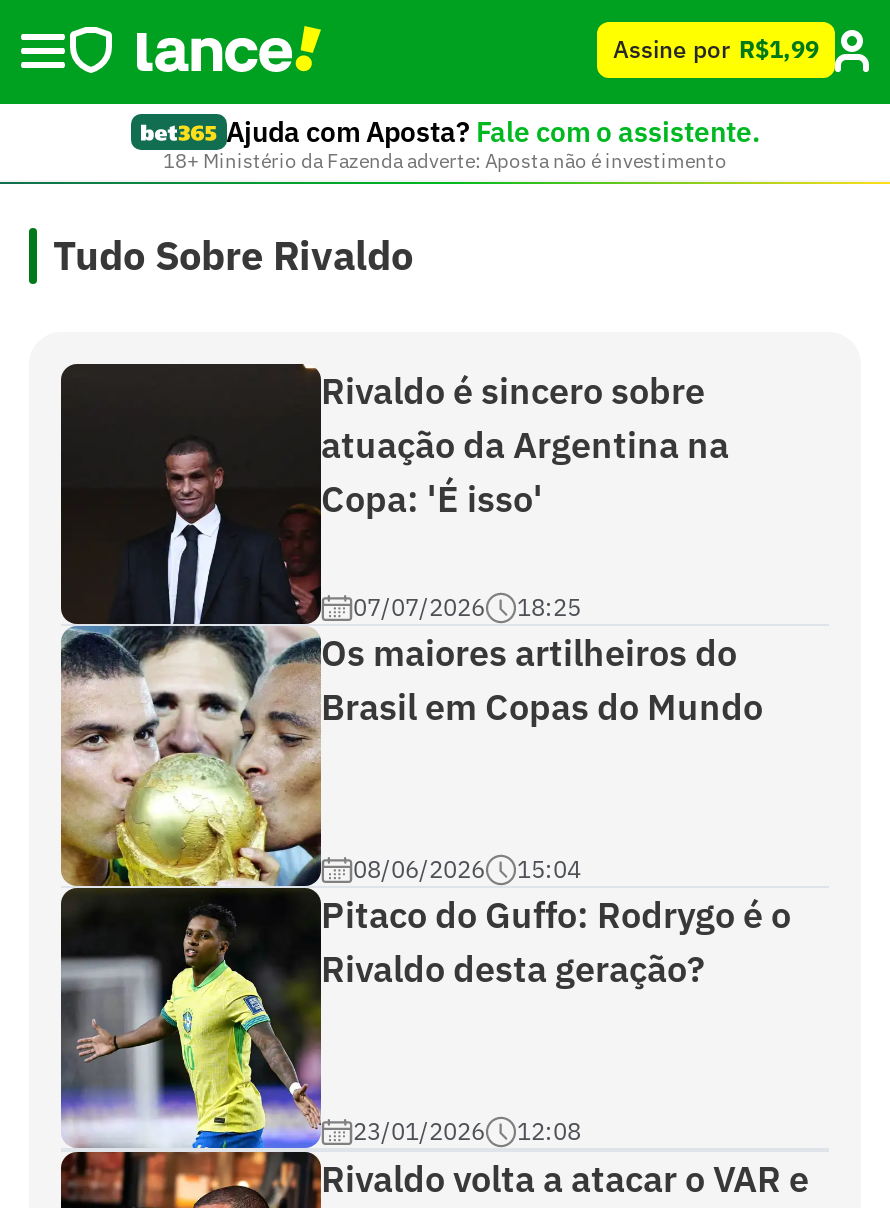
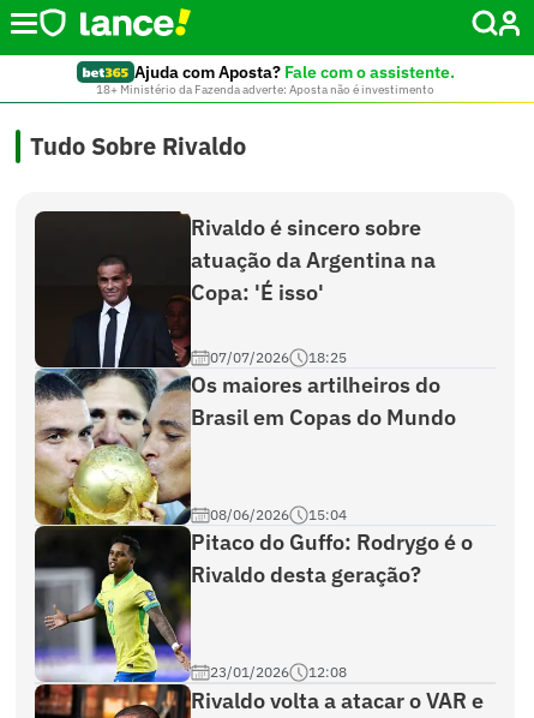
[613,34,819,64] Assine por R$1,99 -> none

